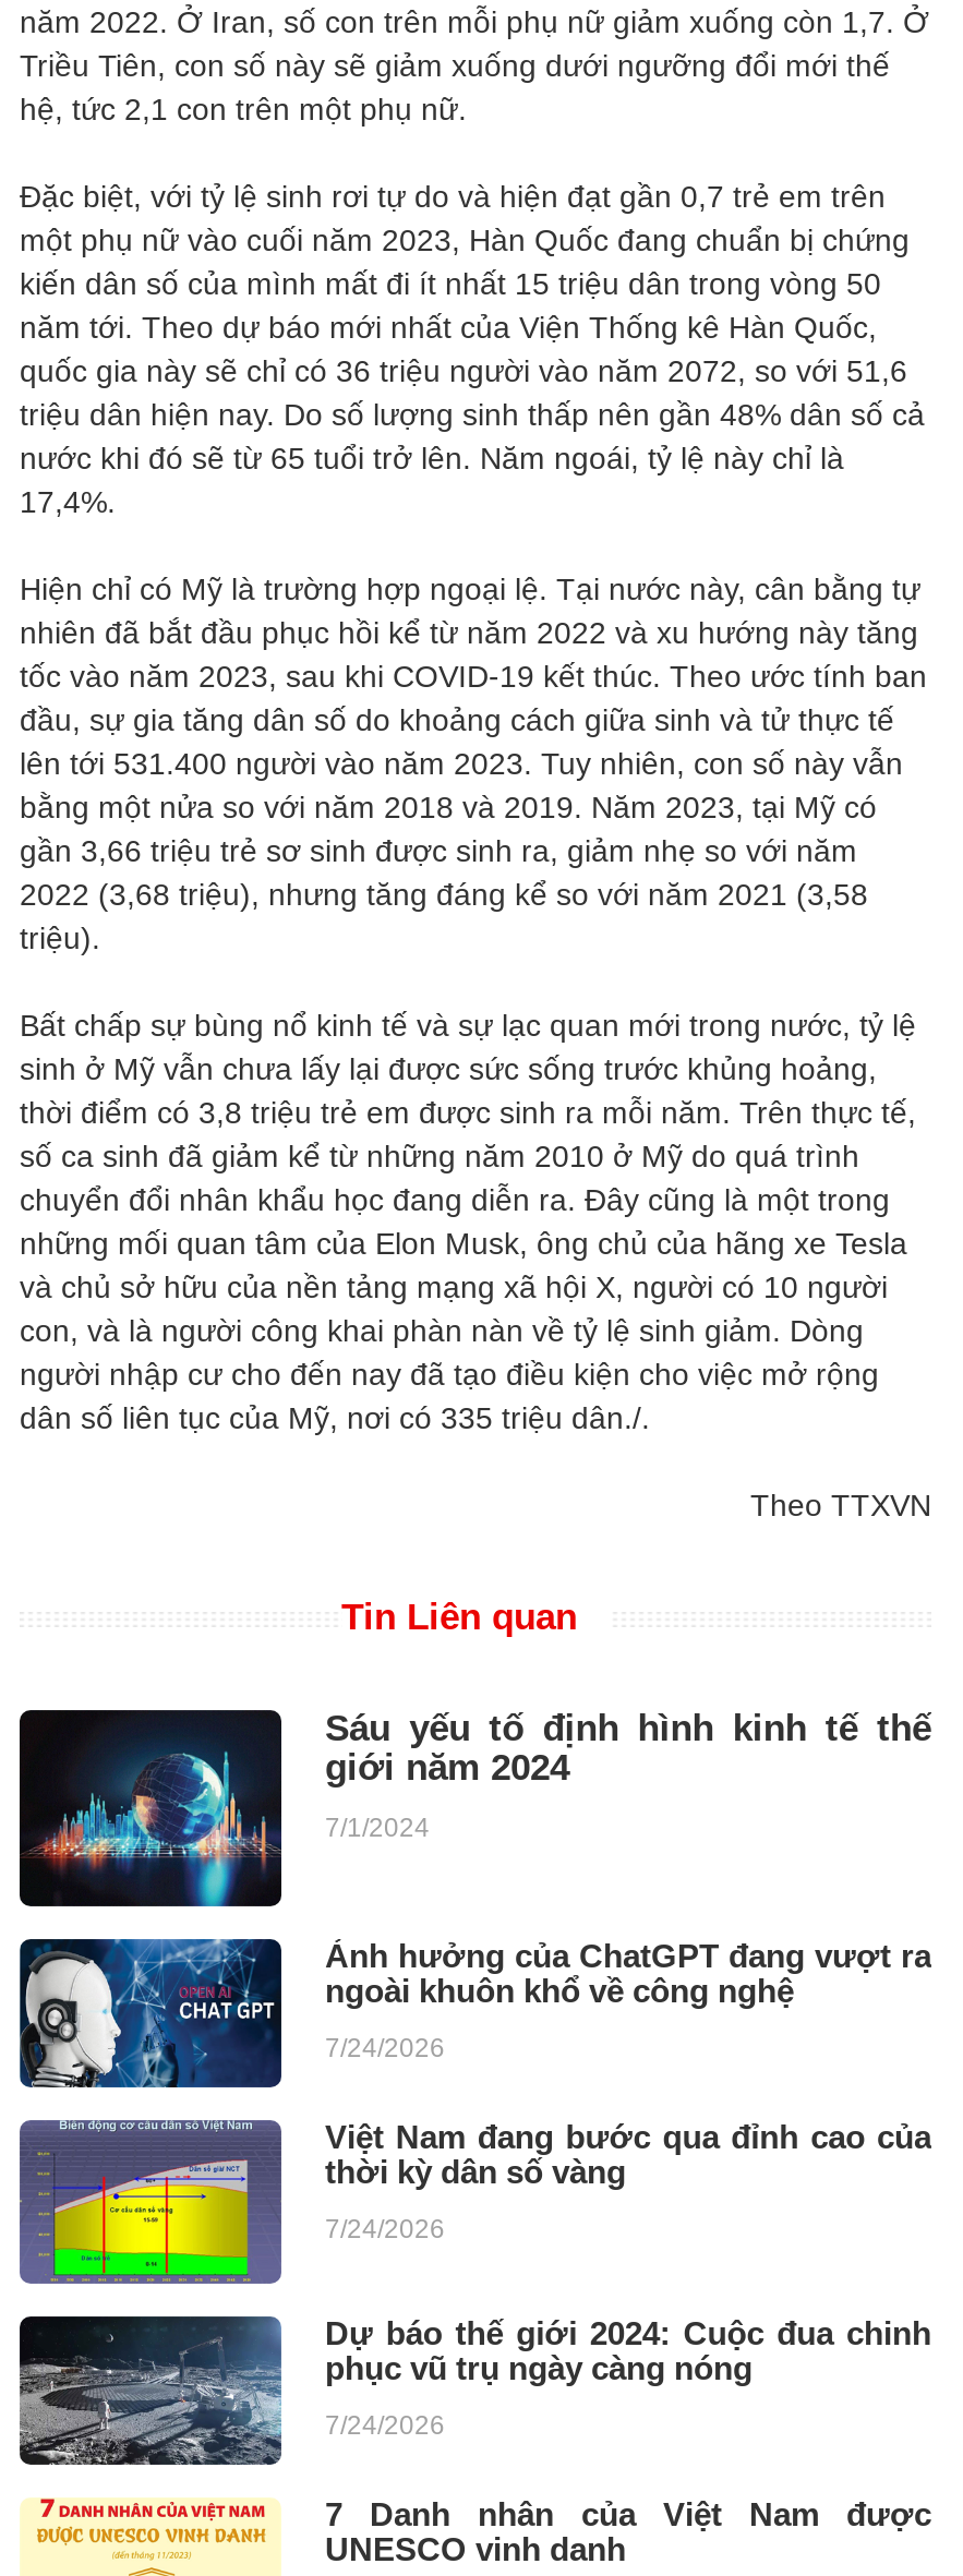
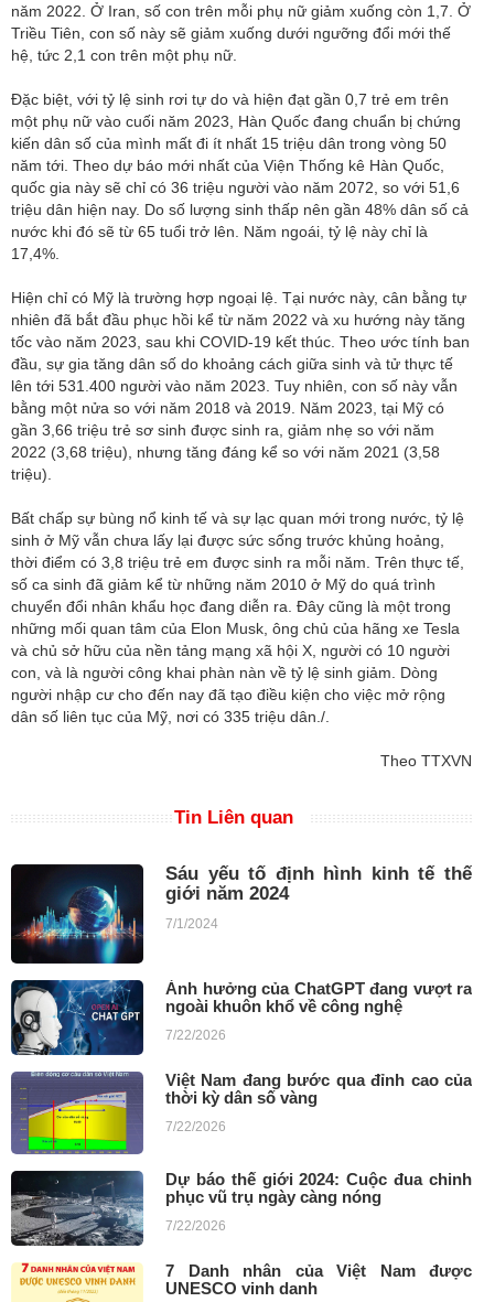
[325,2032,445,2063] 7/24/2026 -> [165,1027,226,1043] 7/22/2026
[325,2214,445,2245] 7/24/2026 -> [165,1119,226,1135] 7/22/2026
[325,2410,445,2441] 7/24/2026 -> [165,1218,226,1234] 7/22/2026

